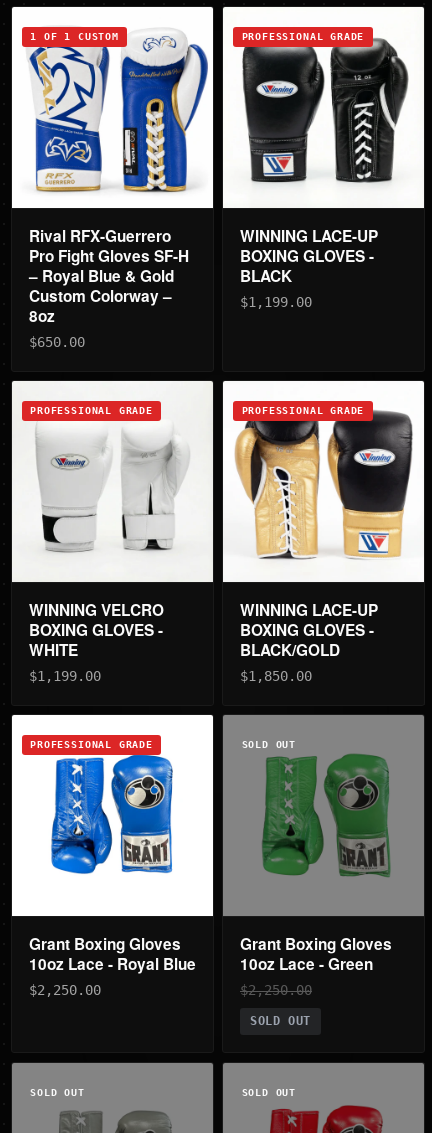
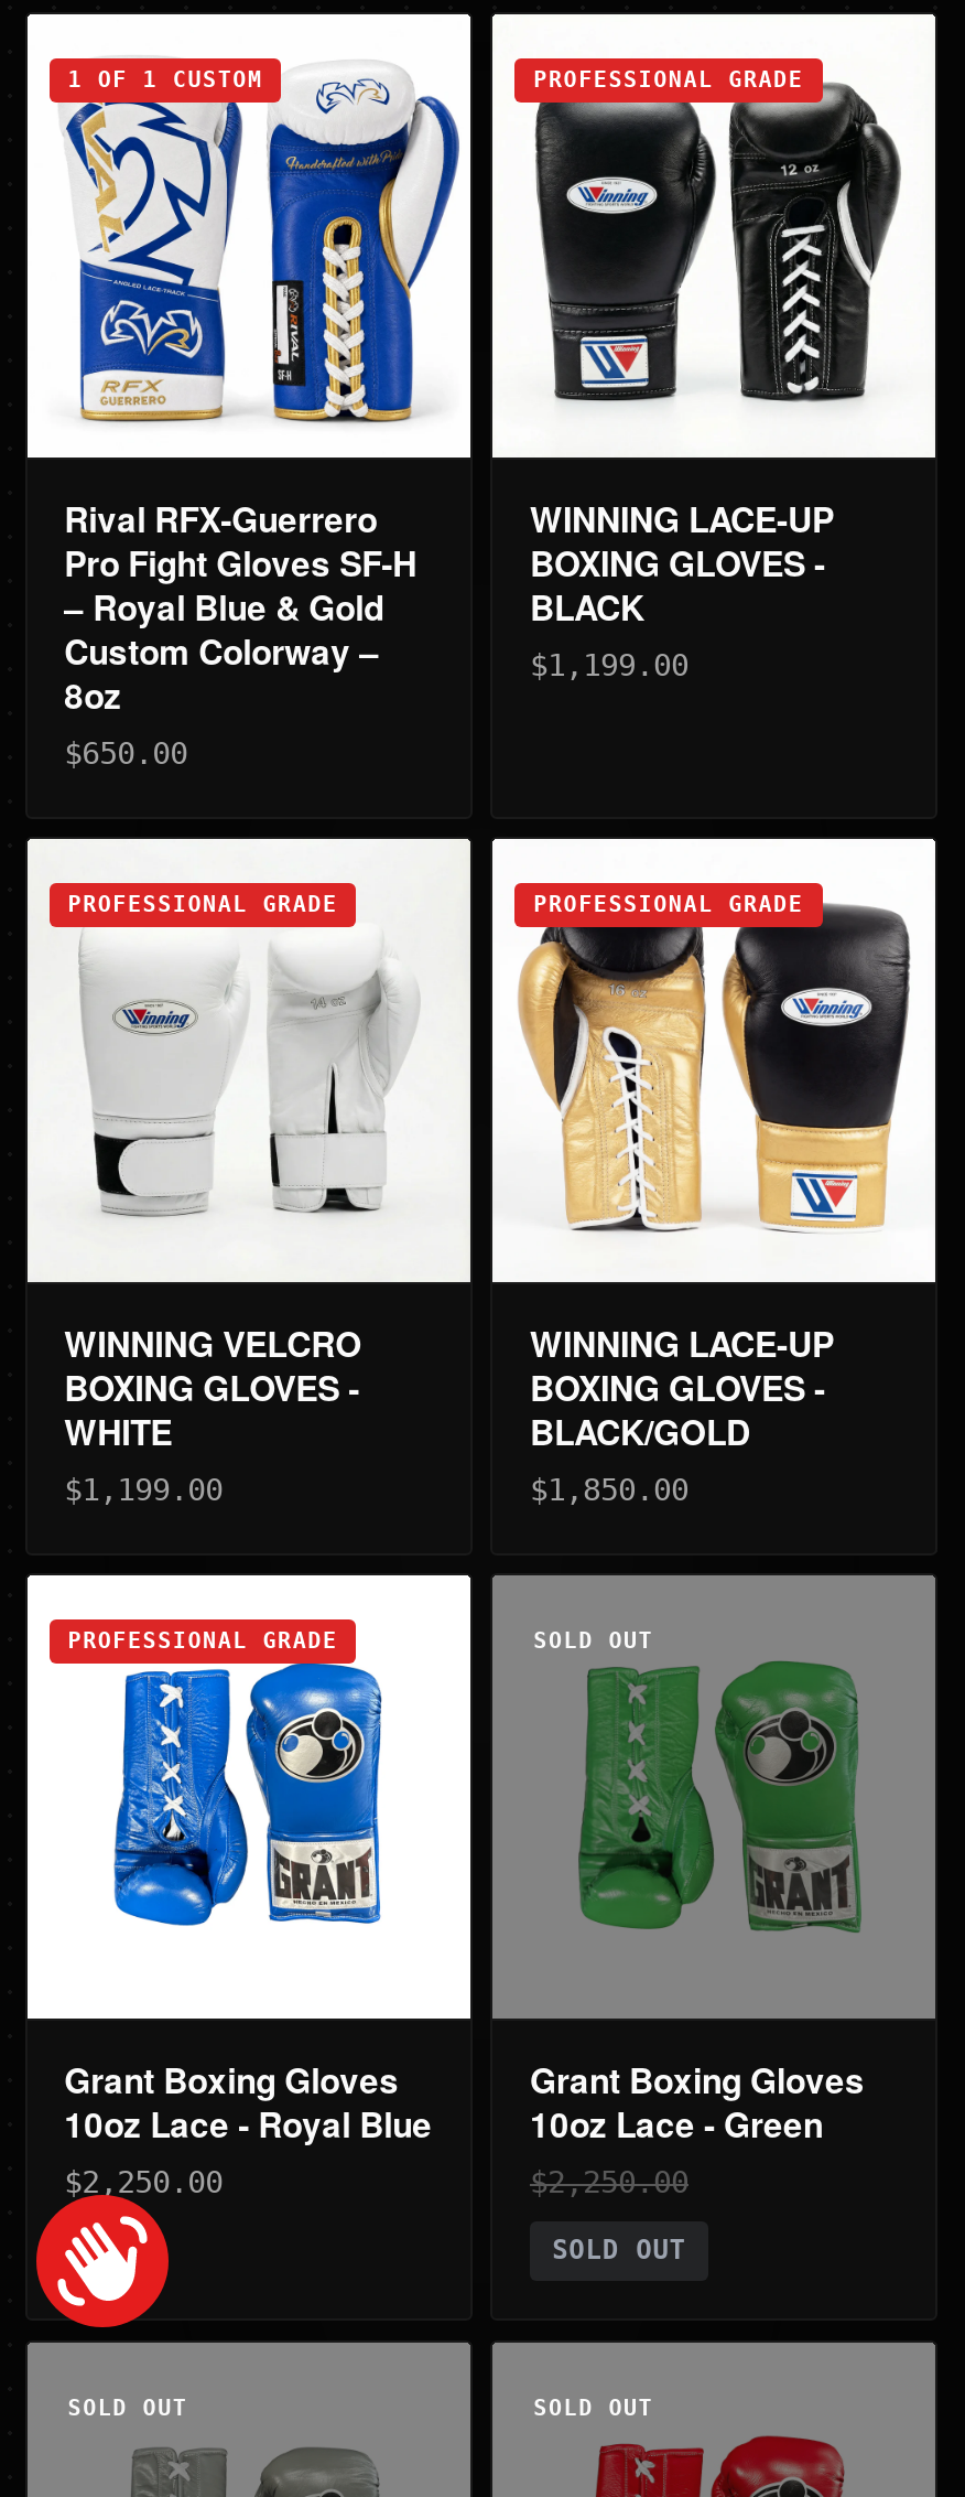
none -> [34,2206,171,2329] [image]

